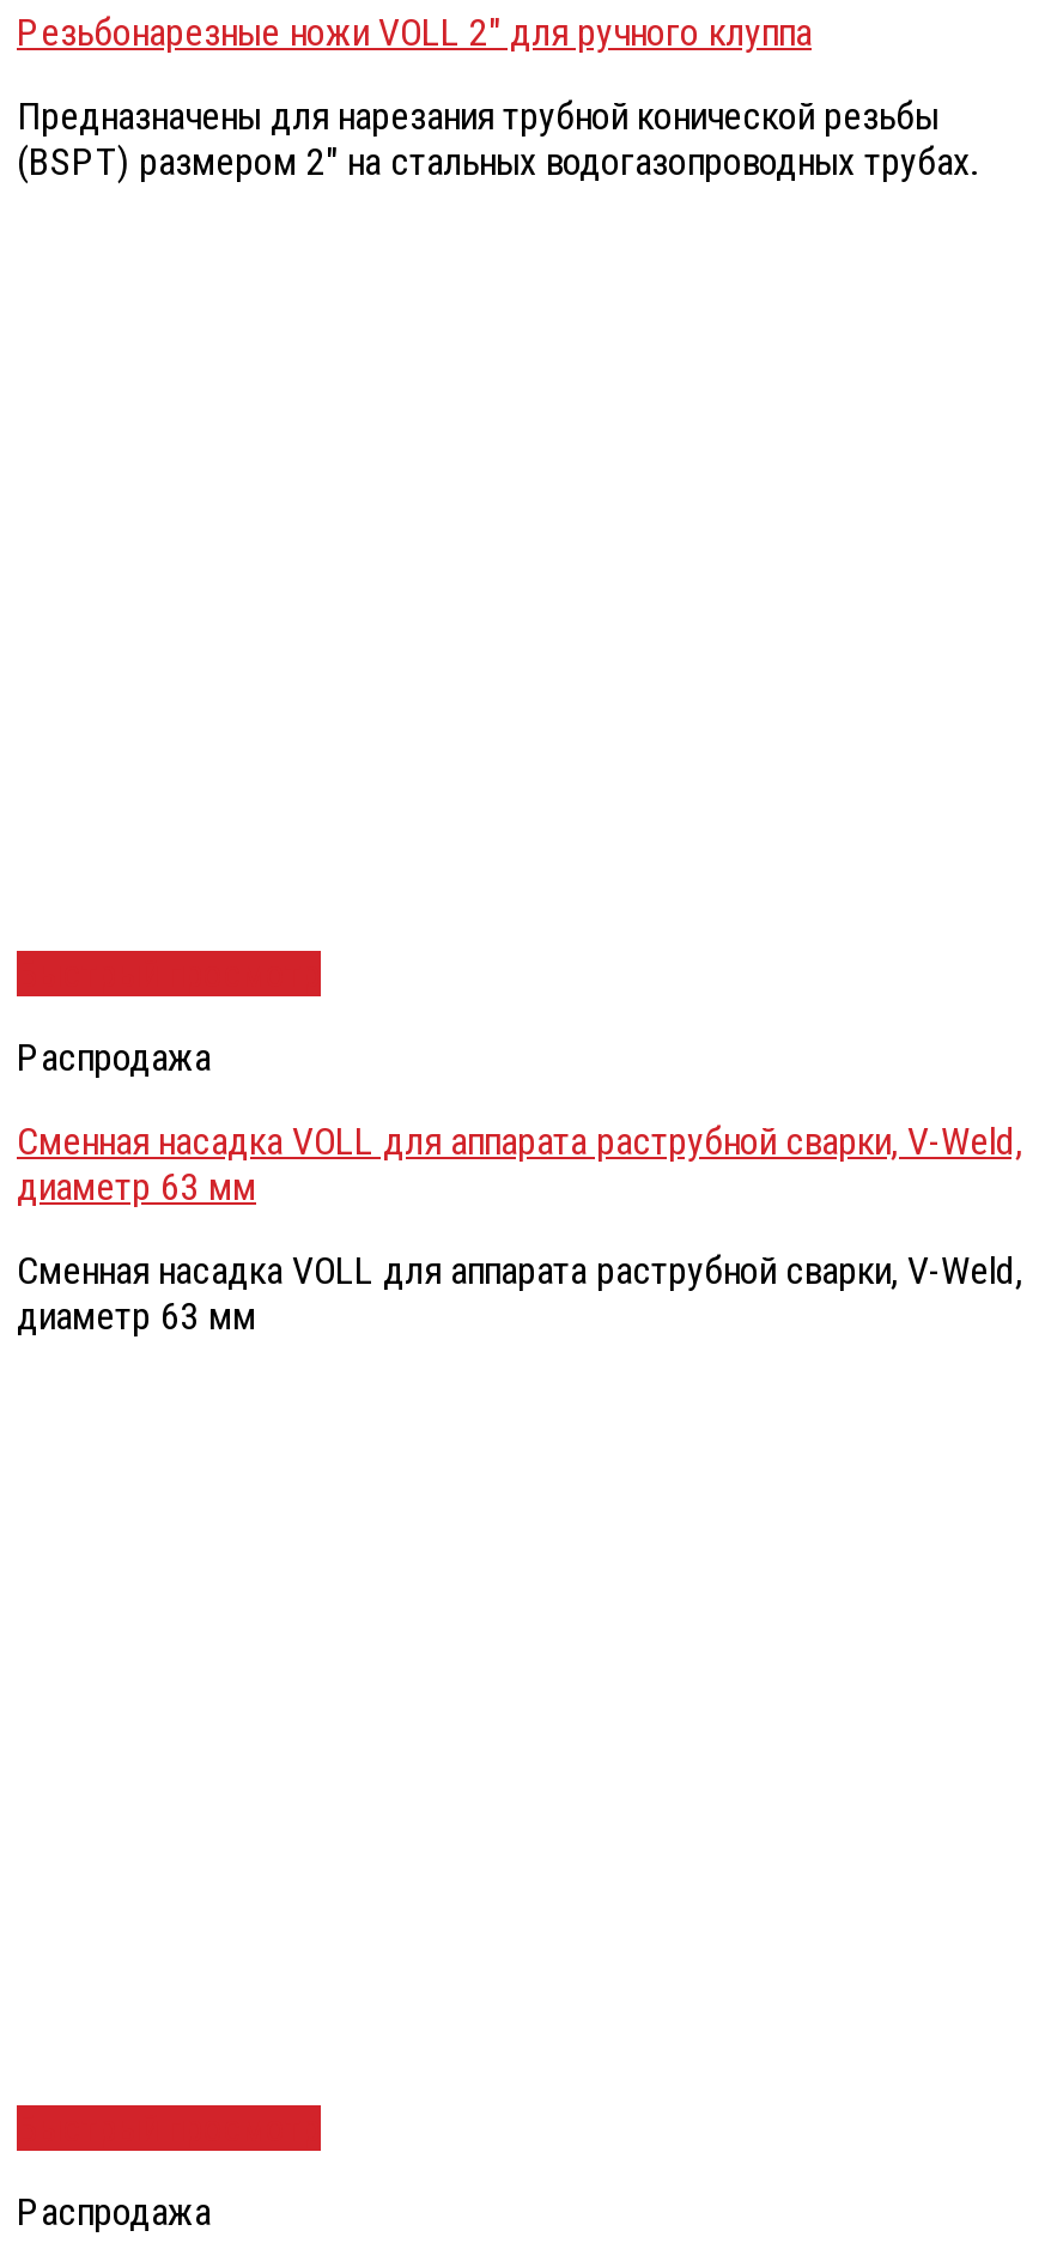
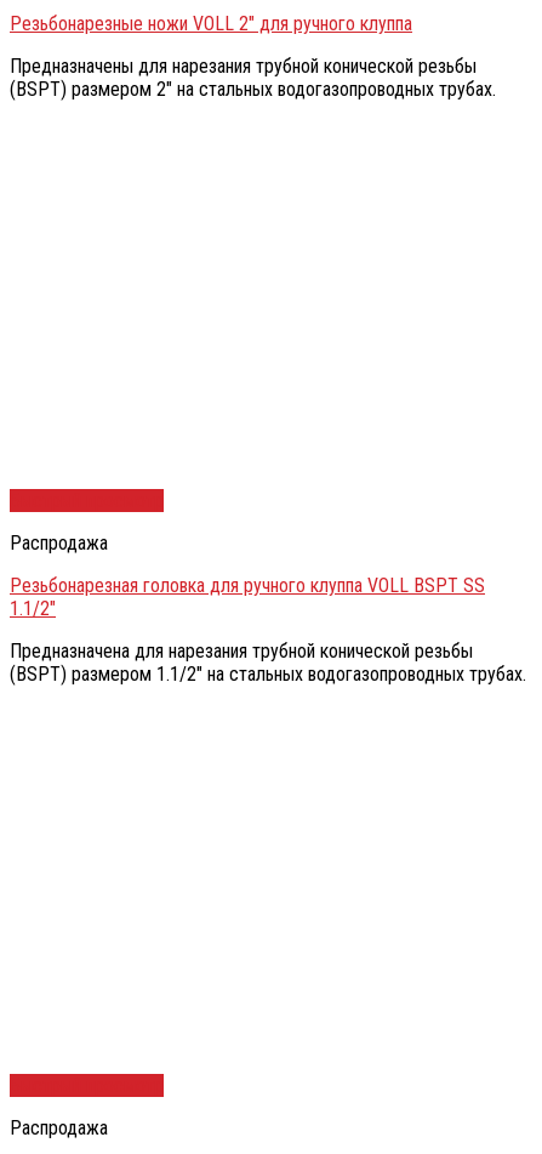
[17,1119,1022,1210] Сменная насадка VOLL для аппарата раструбной сварки, V-Weld, | диаметр 63 мм -> [10,574,485,620] Резьбонарезная головка для ручного клуппа VOLL BSPT SS | 1.1/2″
[17,1248,1022,1339] Сменная насадка VOLL для аппарата раструбной сварки, V-Weld, | диаметр 63 мм -> [10,640,526,686] Предназначена для нарезания трубной конической резьбы | (BSPT) размером 1.1/2″ на стальных водогазопроводных трубах.

